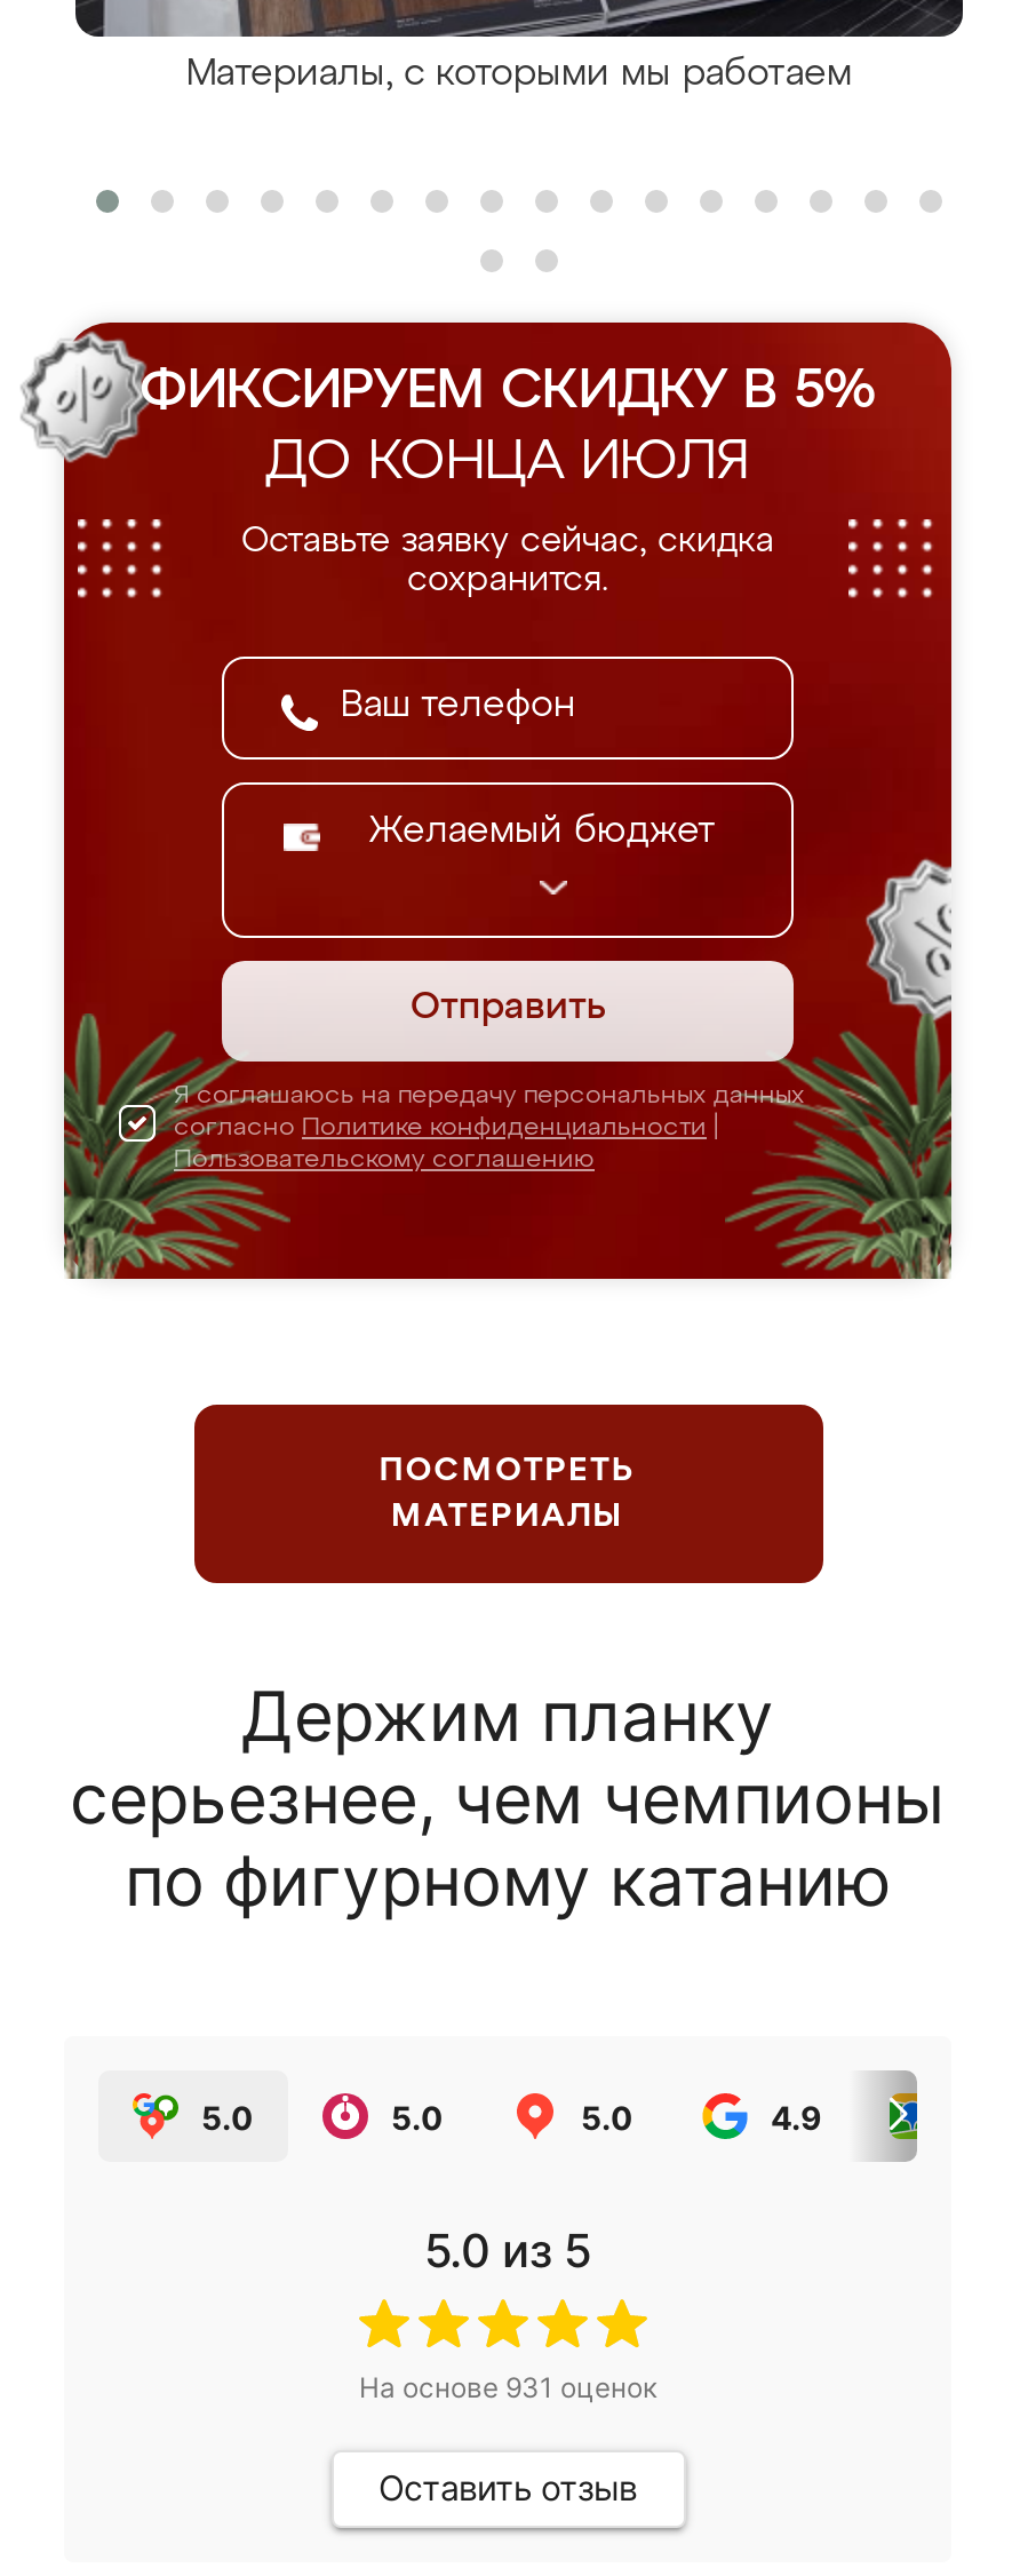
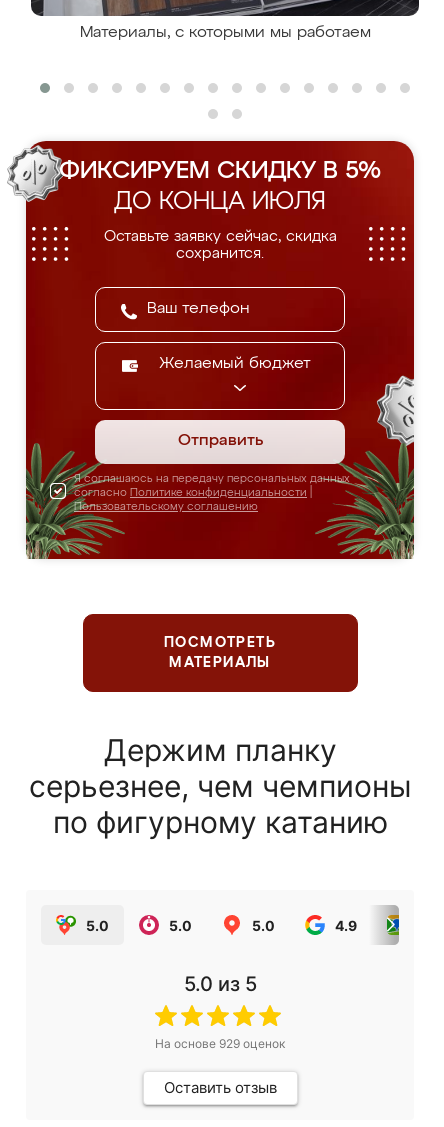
[359,2370,656,2404] На основе 931 оценок -> [155,1036,285,1051] На основе 929 оценок

